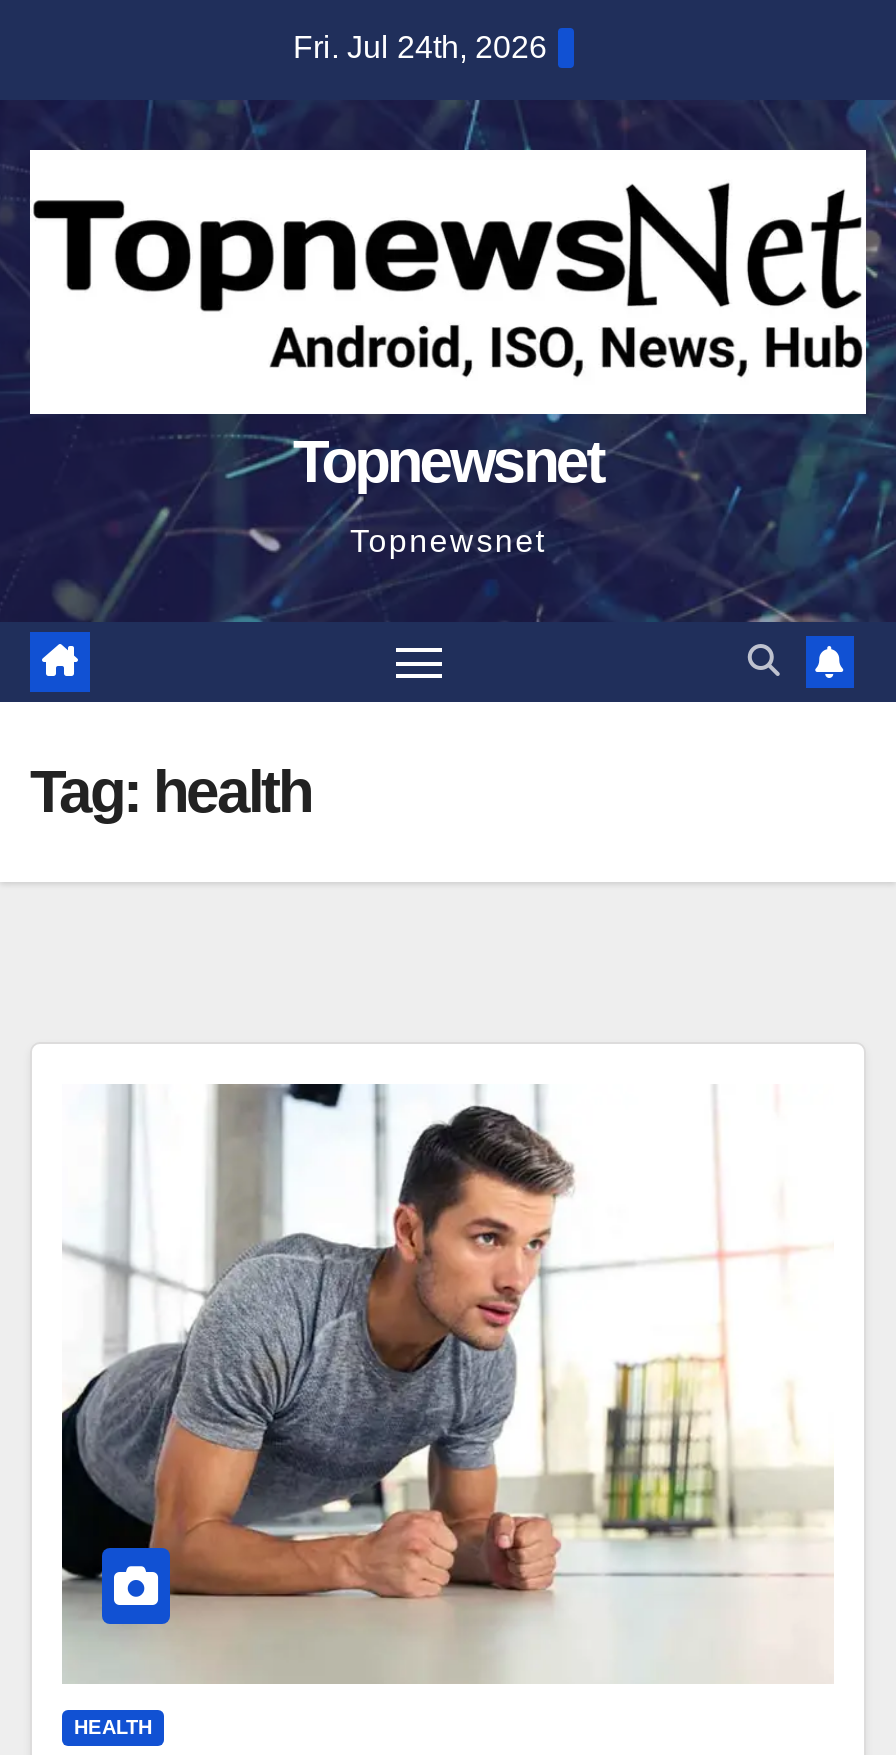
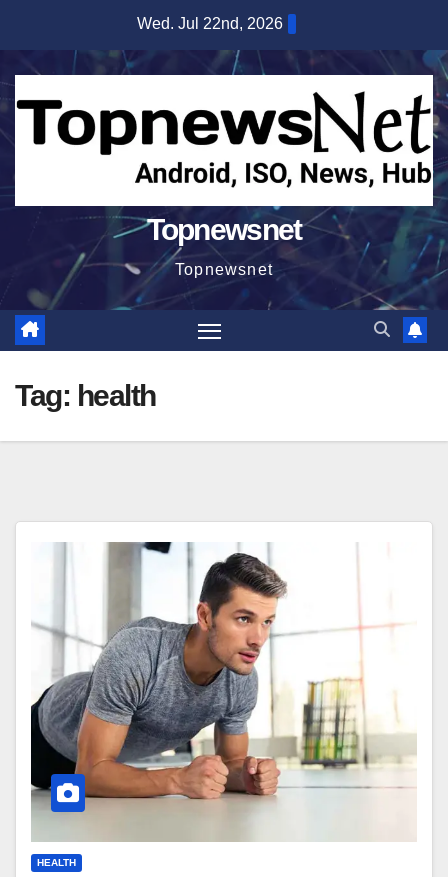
[293,30,547,64] Fri. Jul 24th, 2026 -> [137,15,283,32] Wed. Jul 22nd, 2026

